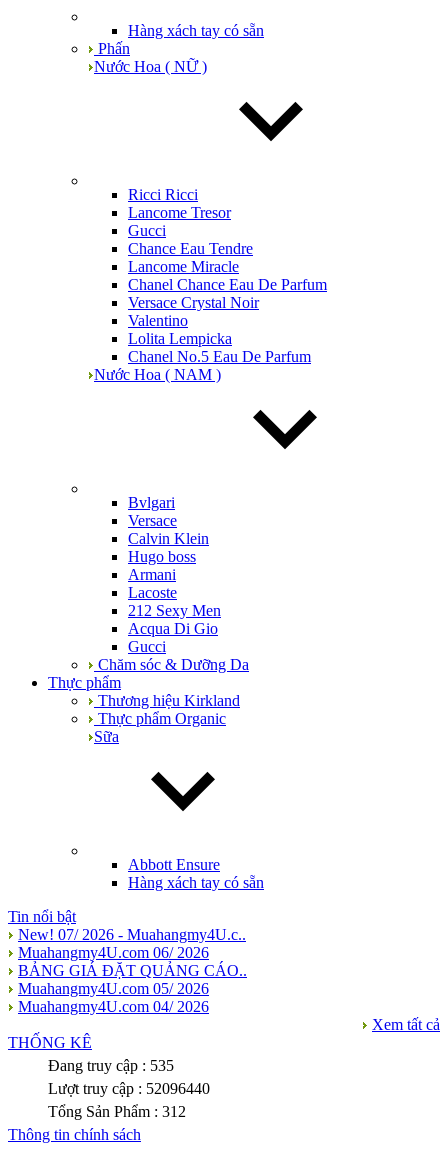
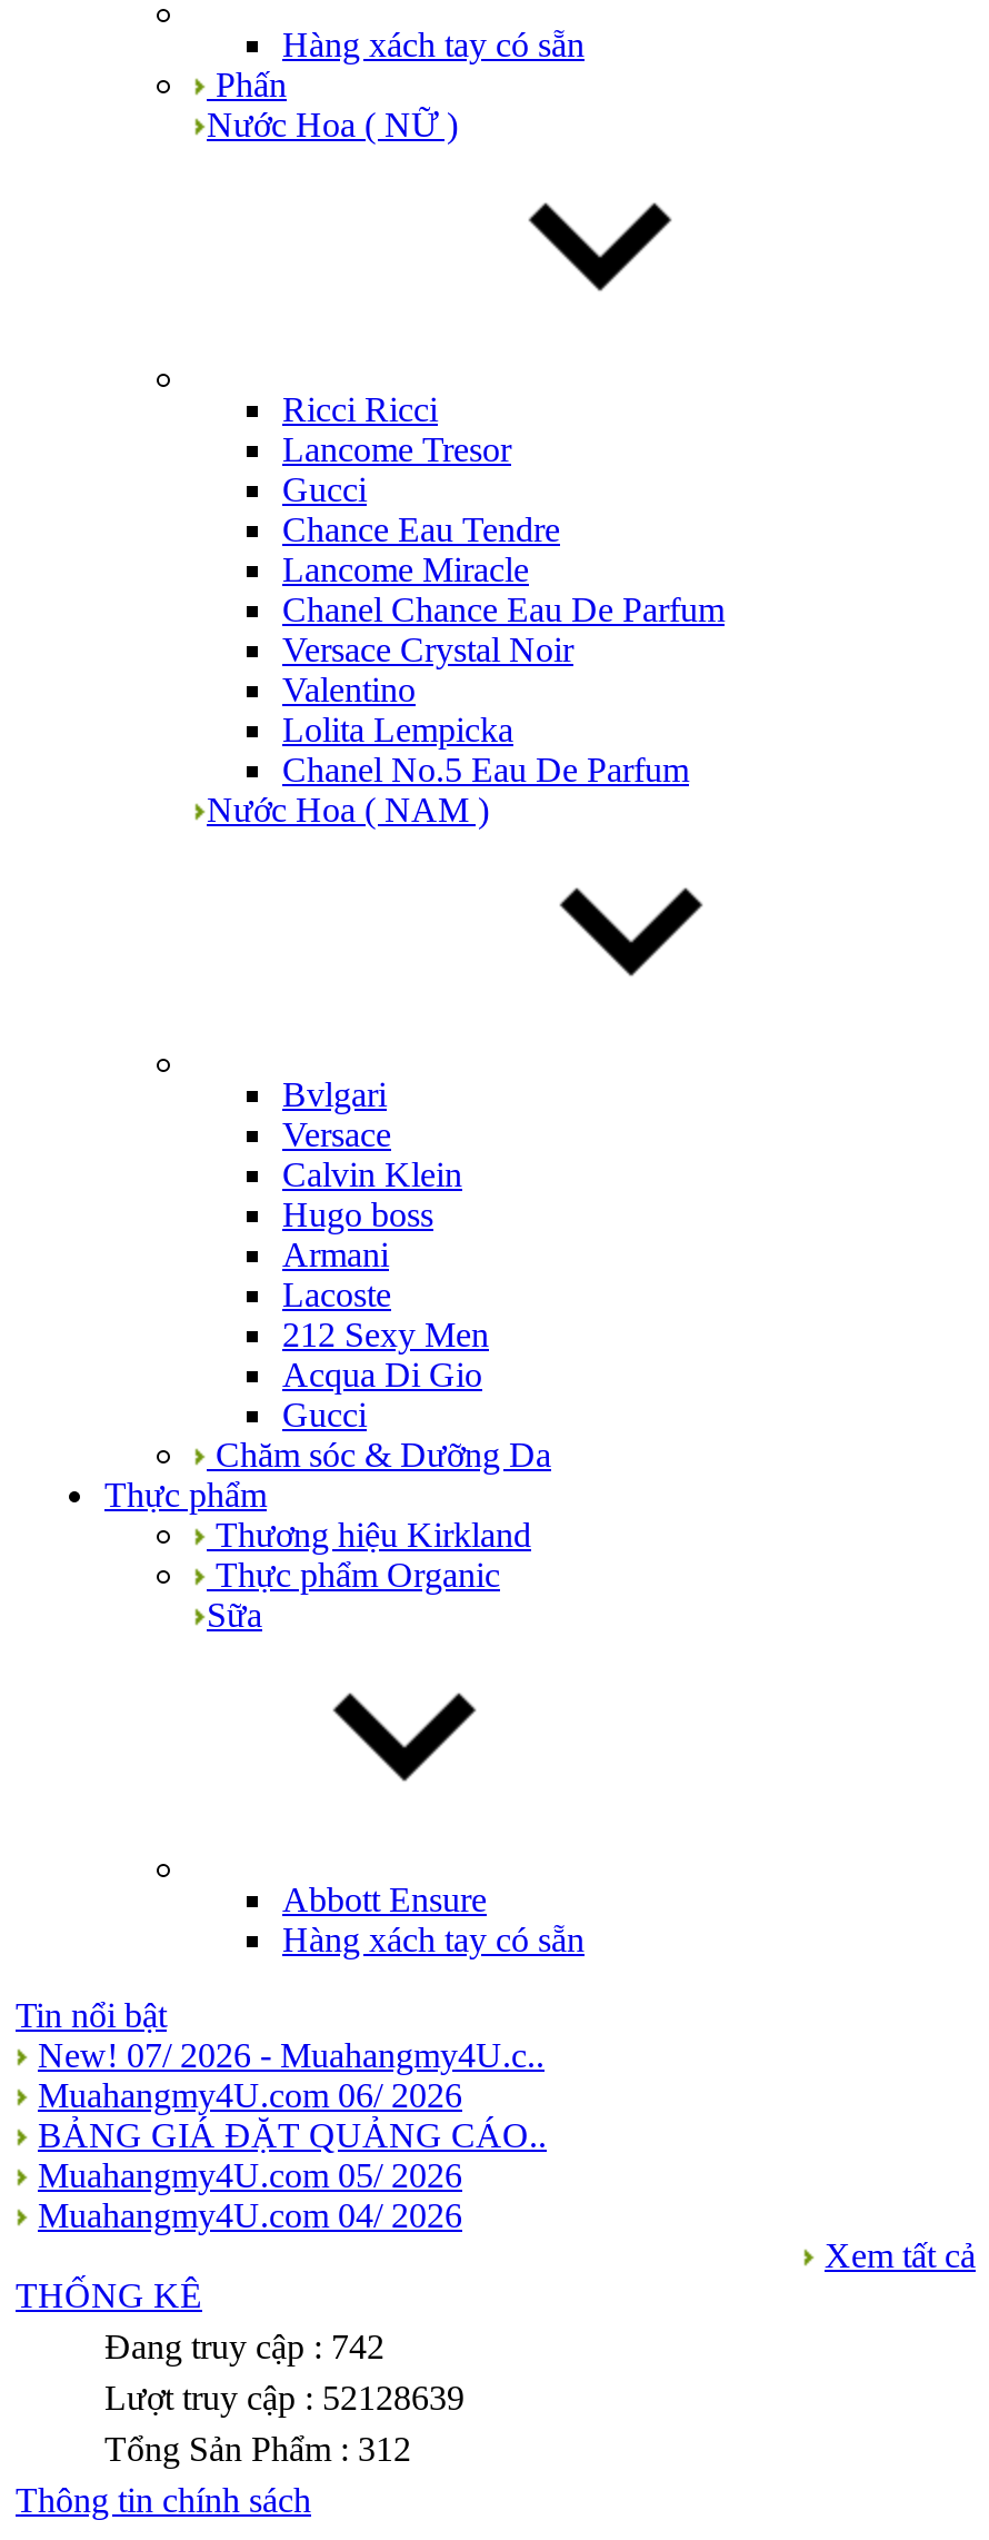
[48,1057,174,1074] Đang truy cập : 535 -> [104,2327,384,2365] Đang truy cập : 742
[48,1080,210,1097] Lượt truy cập : 52096440 -> [104,2379,464,2416] Lượt truy cập : 52128639

